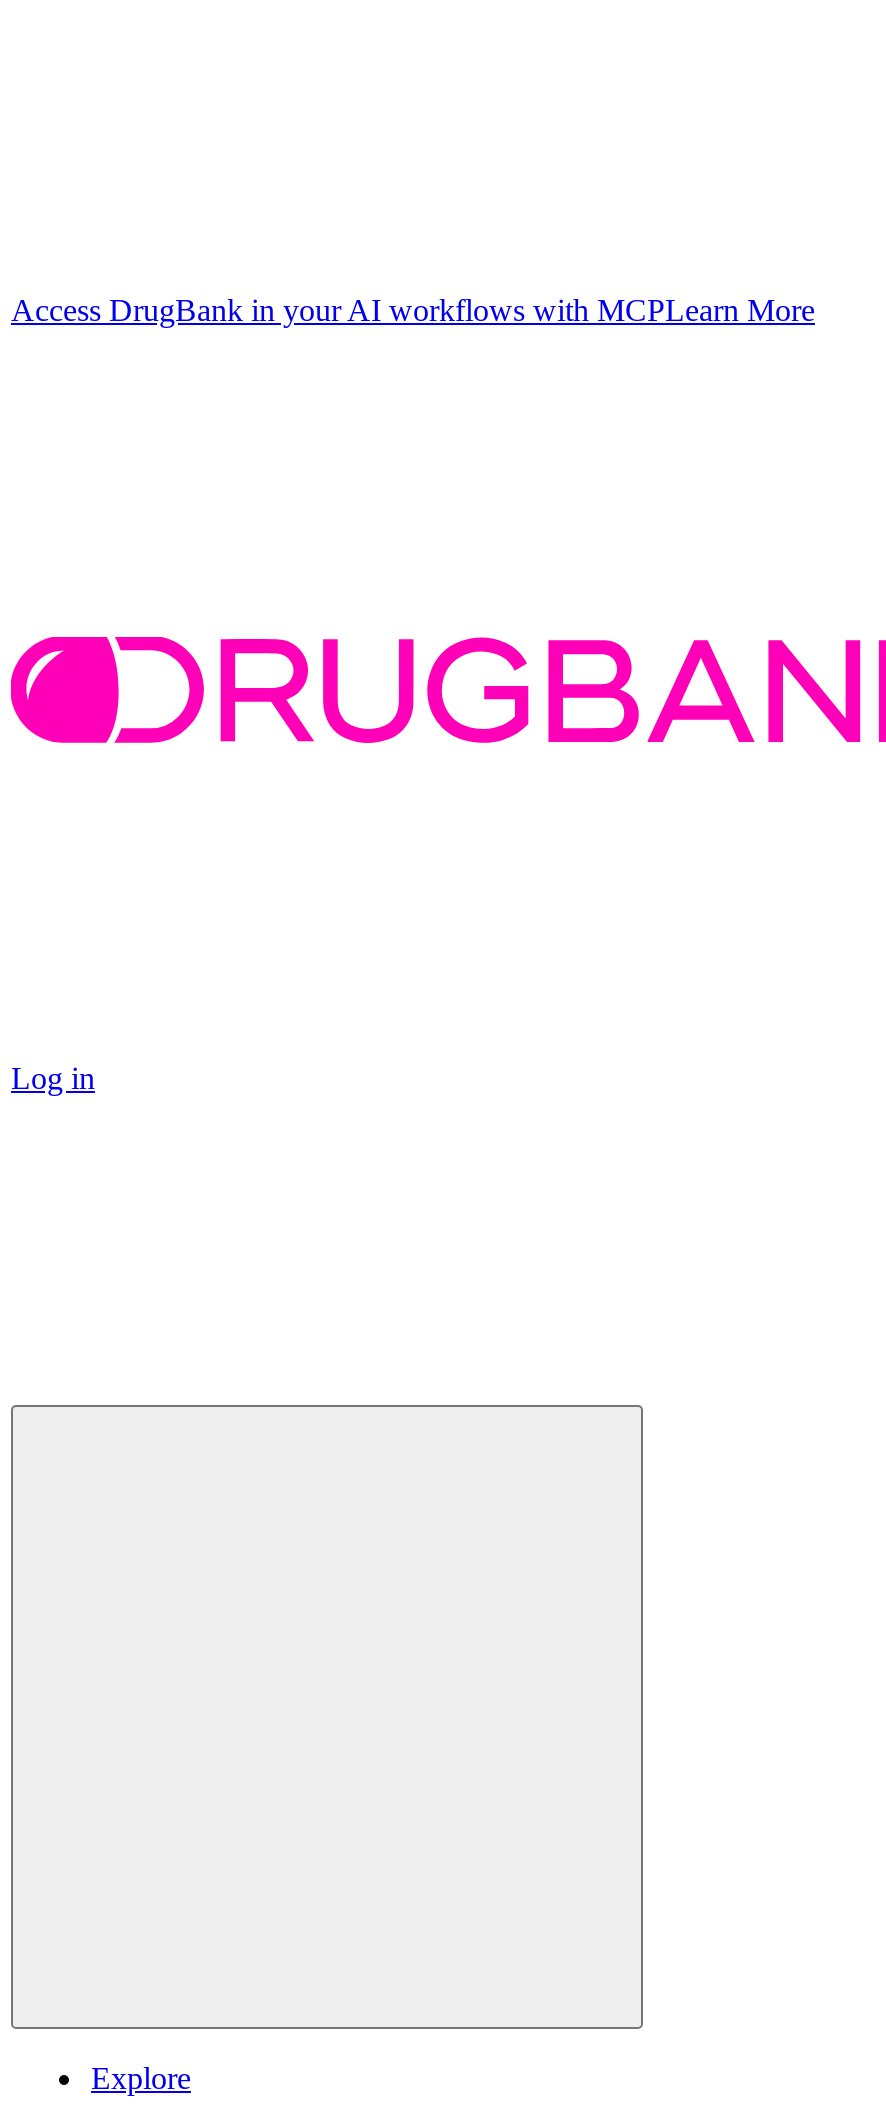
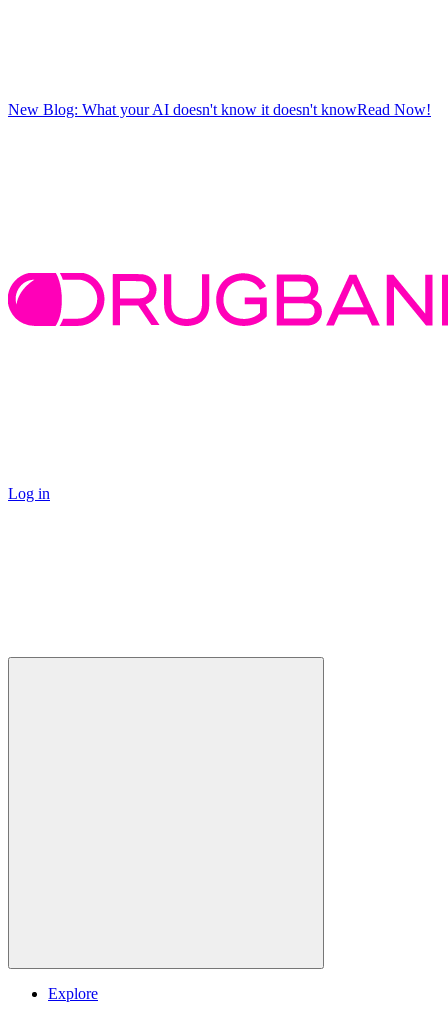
[11,293,815,327] Access DrugBank in your AI workflows with MCPLearn More -> [8,101,431,118] New Blog: What your AI doesn't know it doesn't knowRead Now!

